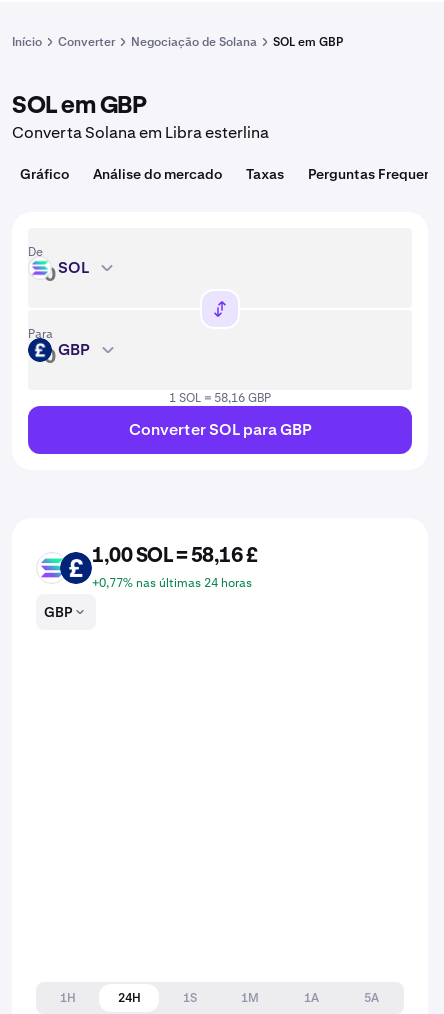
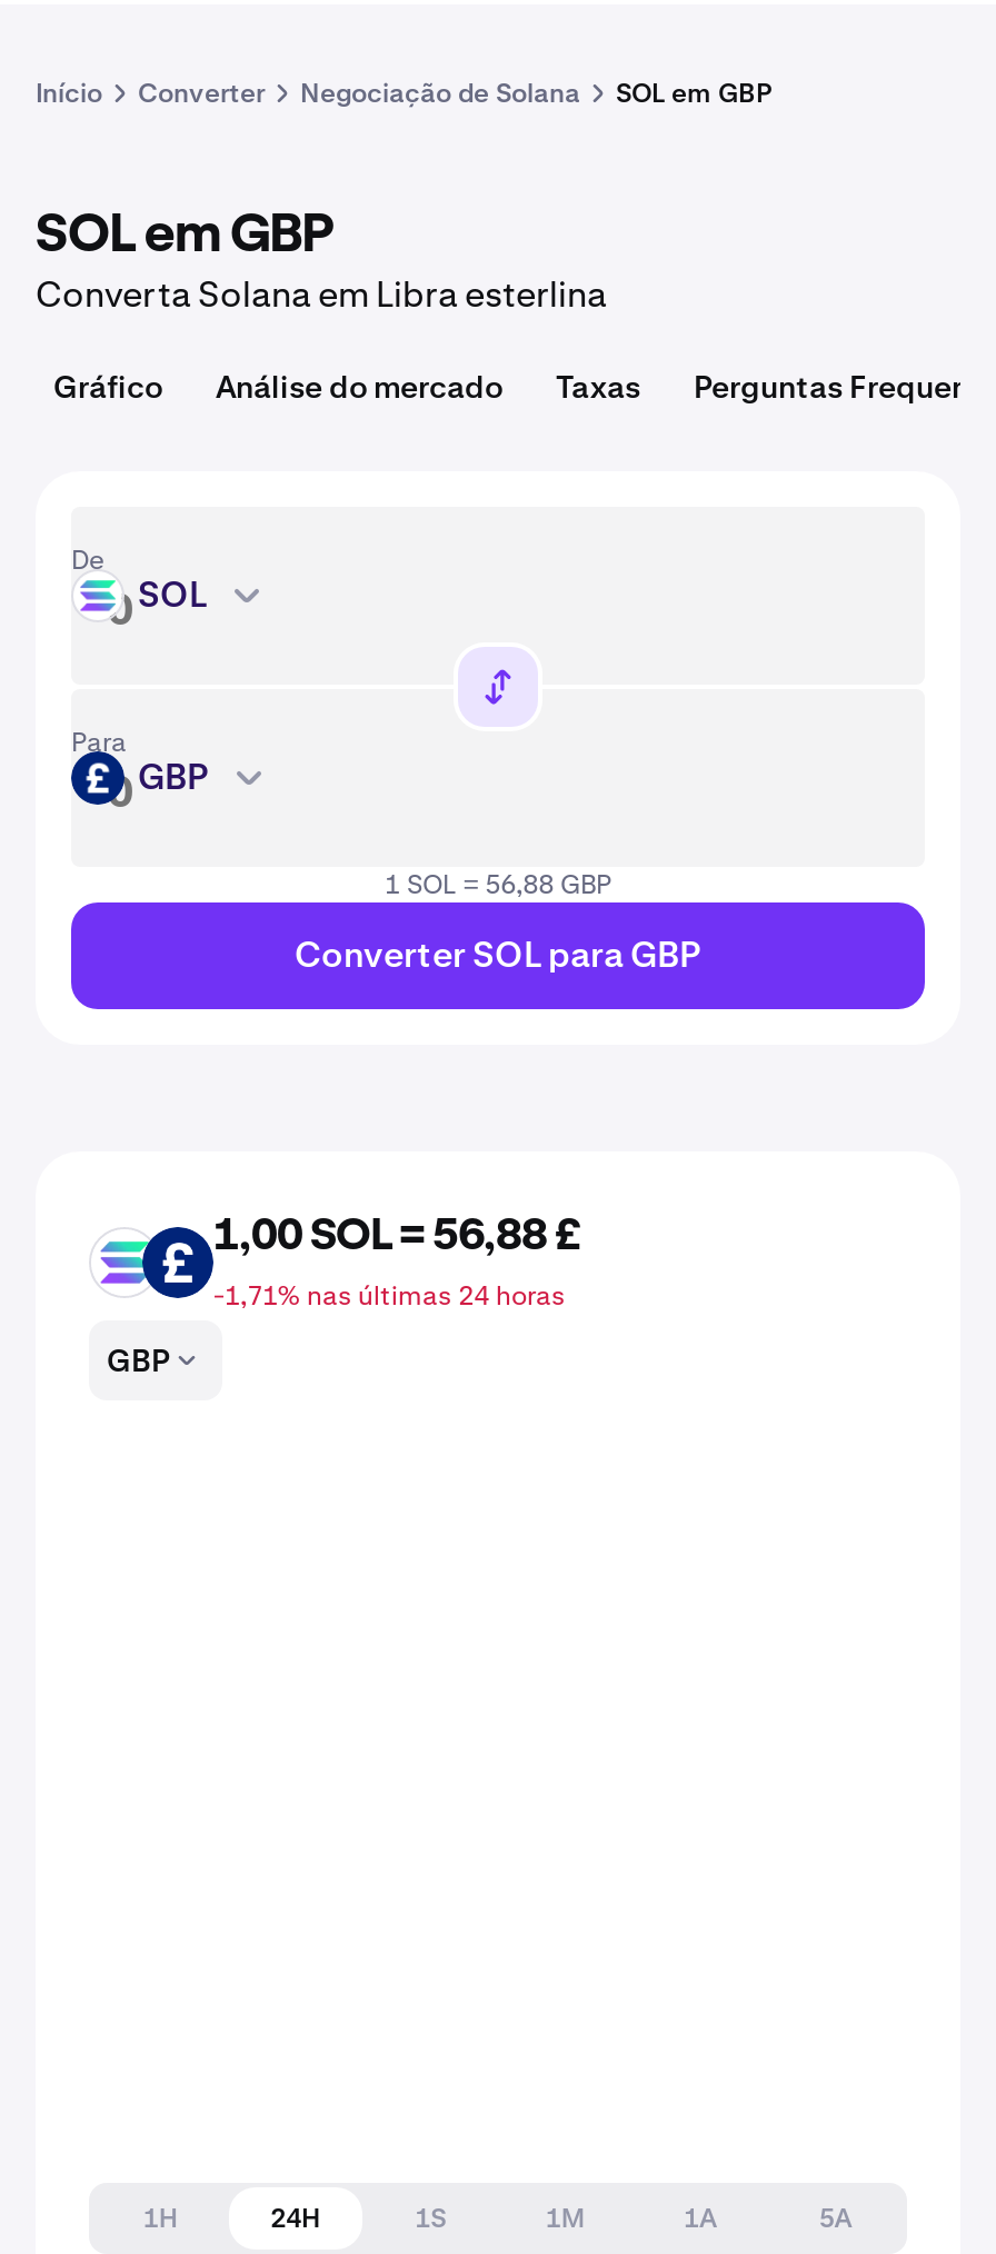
[169,390,271,406] 1 SOL = 58,16 GBP -> [385,867,611,902] 1 SOL = 56,88 GBP
[92,546,257,566] 1,00 SOL = 58,16 £ -> [213,1214,580,1258] 1,00 SOL = 56,88 £
[92,575,252,591] +0,77% nas últimas 24 horas -> [213,1278,565,1314] -1,71% nas últimas 24 horas

